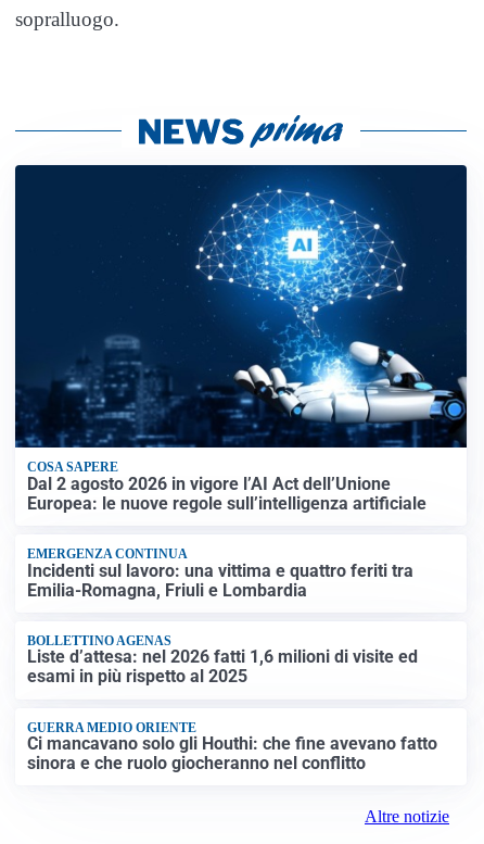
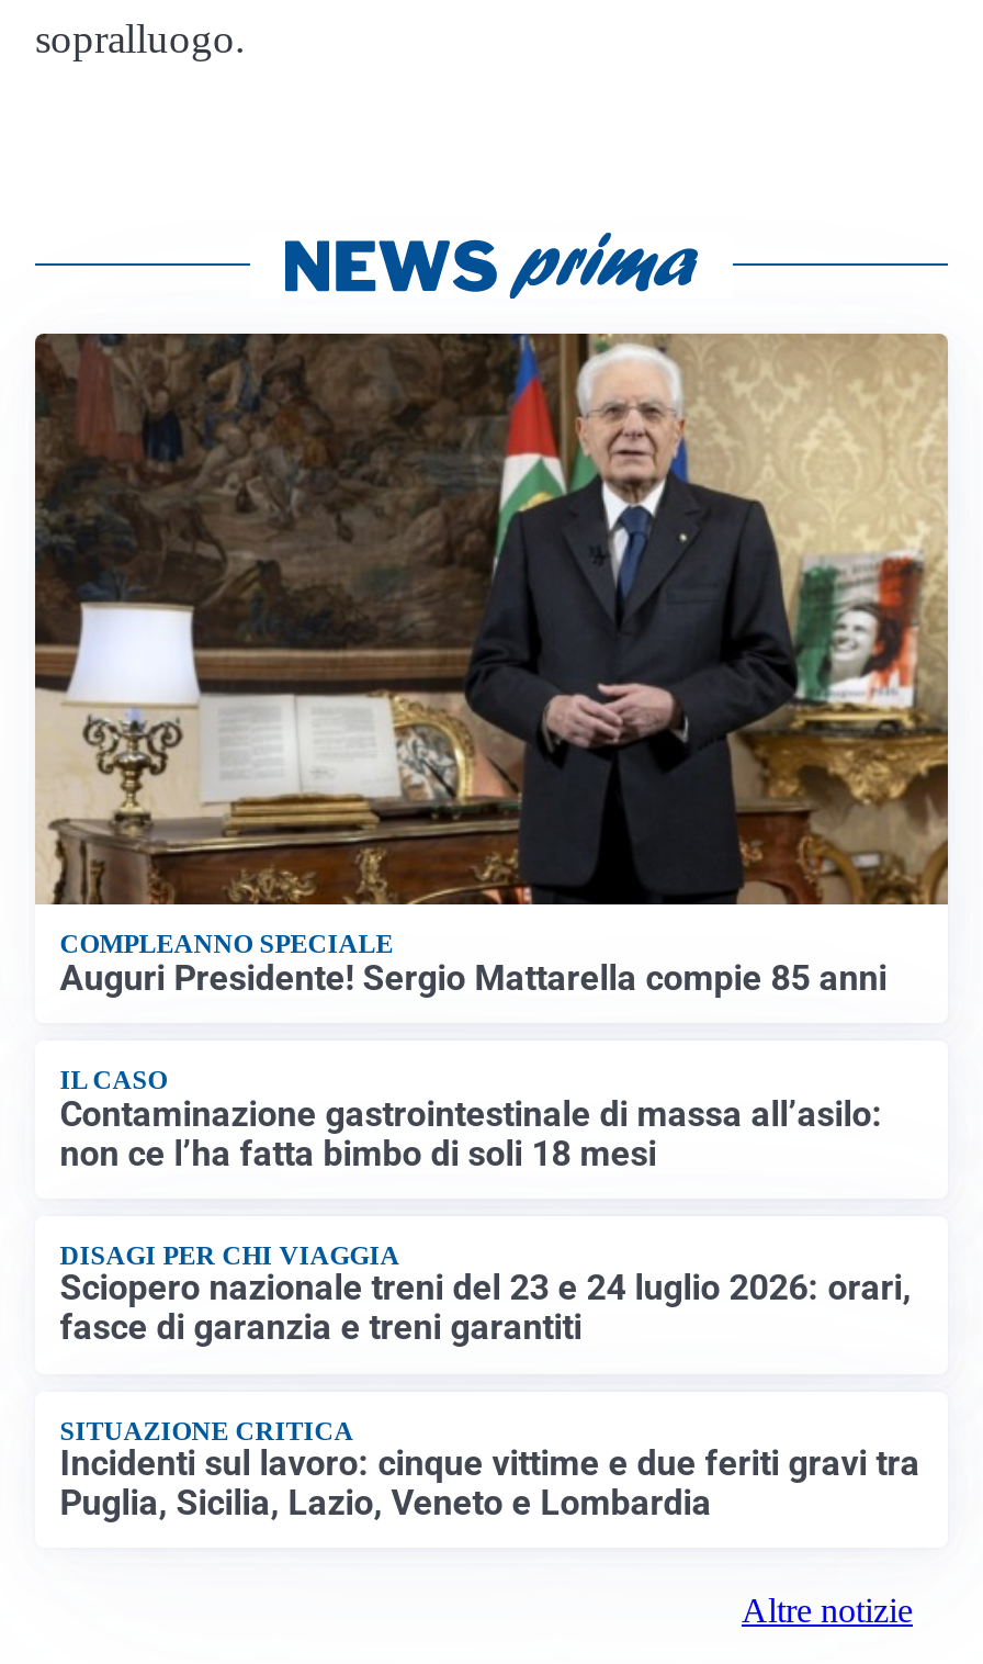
[14,164,468,514] [image] | COSA SAPERE | Dal 2 agosto 2026 in vigore l’AI Act dell’Unione | Europea: le nuove regole sull’intelligenza artificiale -> [33,331,950,998] [image] | COMPLEANNO SPECIALE | Auguri Presidente! Sergio Mattarella compie 85 anni
[27,547,414,600] EMERGENZA CONTINUA | Incidenti sul lavoro: una vittima e quattro feriti tra | Emilia-Romagna, Friuli e Lombardia -> [60,1065,883,1174] IL CASO | Contaminazione gastrointestinale di massa all’asilo: | non ce l’ha fatta bimbo di soli 18 mesi
[27,633,418,687] BOLLETTINO AGENAS | Liste d’attesa: nel 2026 fatti 1,6 milioni di visite ed | esami in più rispetto al 2025 -> [60,1240,911,1349] DISAGI PER CHI VIAGGIA | Sciopero nazionale treni del 23 e 24 luglio 2026: orari, | fasce di garanzia e treni garantiti
[27,720,438,774] GUERRA MEDIO ORIENTE | Ci mancavano solo gli Houthi: che fine avevano fatto | sinora e che ruolo giocheranno nel conflitto -> [60,1415,920,1524] SITUAZIONE CRITICA | Incidenti sul lavoro: cinque vittime e due feriti gravi tra | Puglia, Sicilia, Lazio, Veneto e Lombardia

